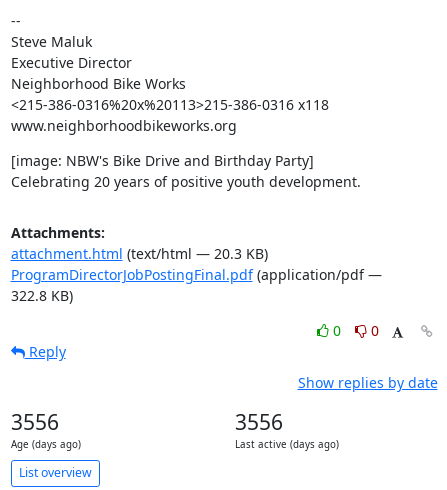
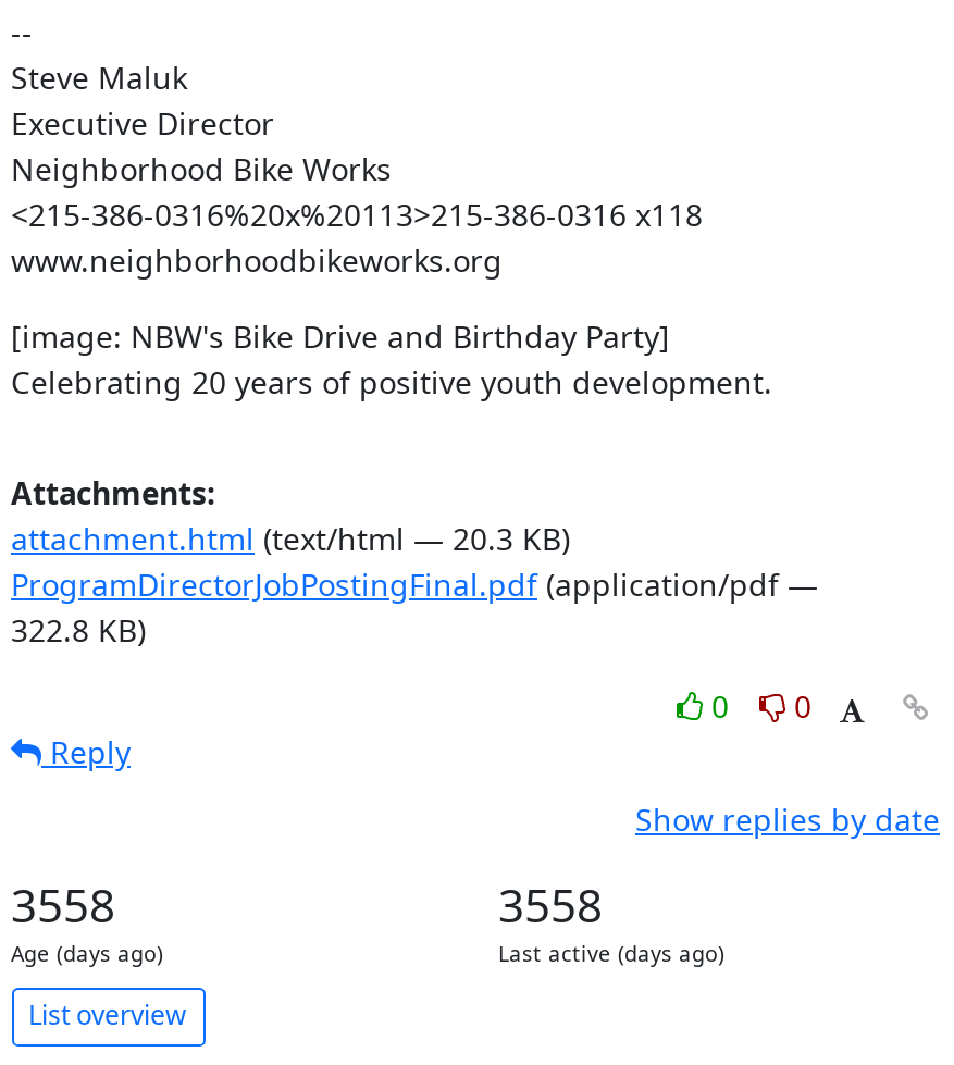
[10,407,58,435] 3556 -> [11,874,115,934] 3558
[234,407,282,435] 3556 -> [498,874,603,934] 3558

